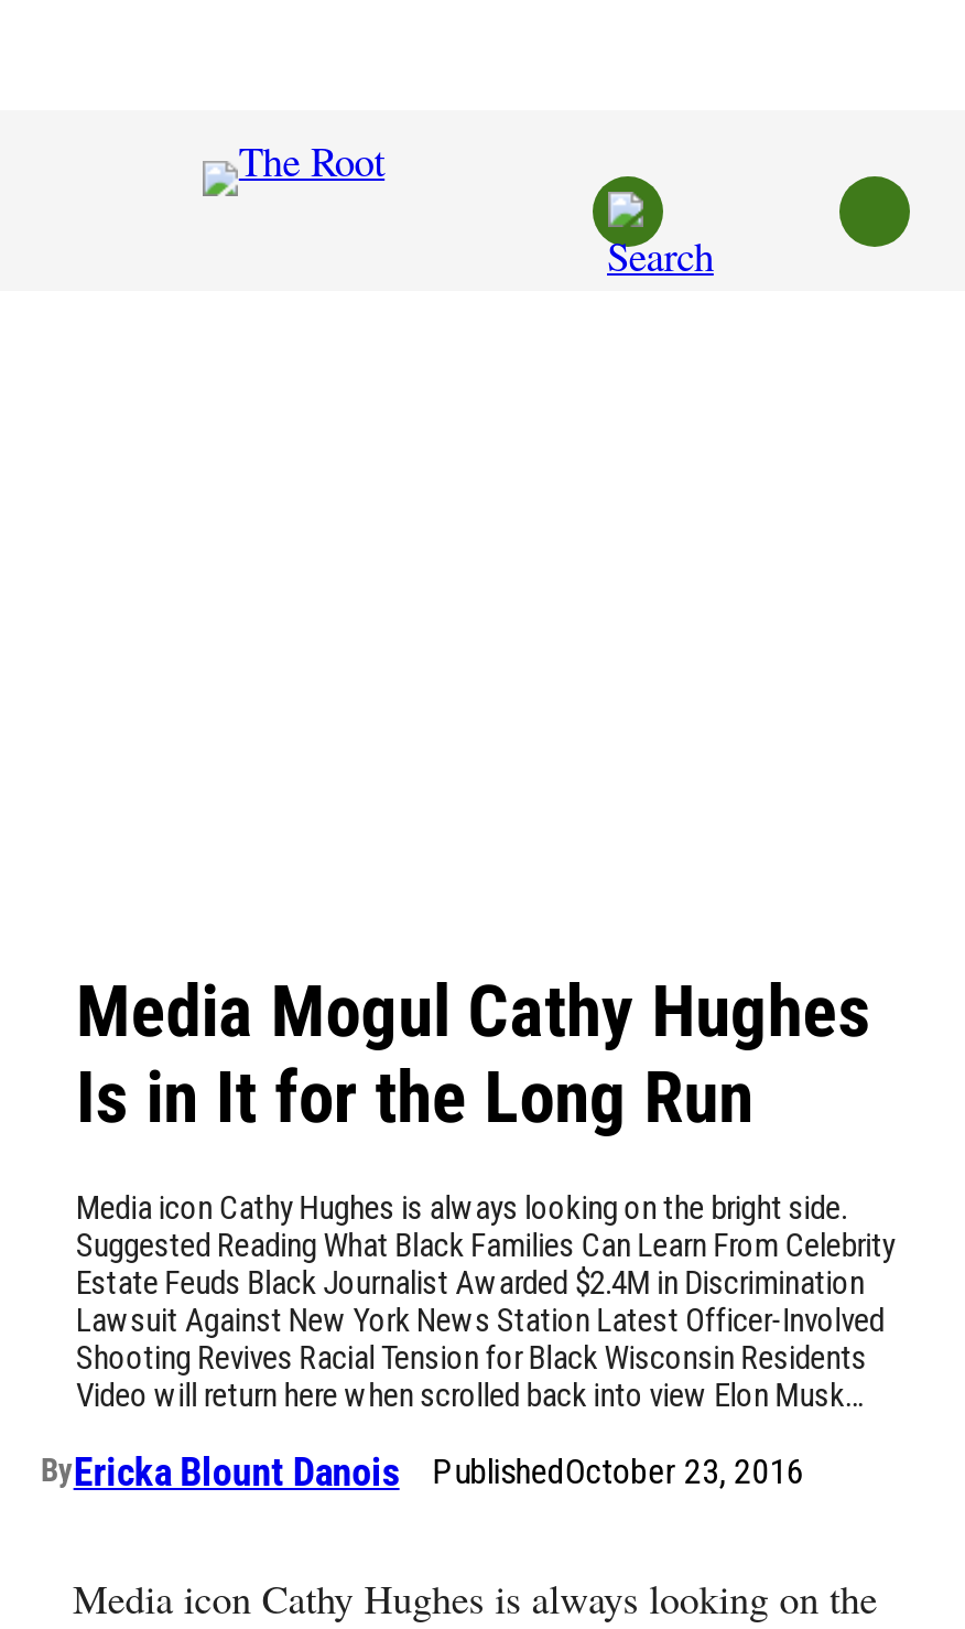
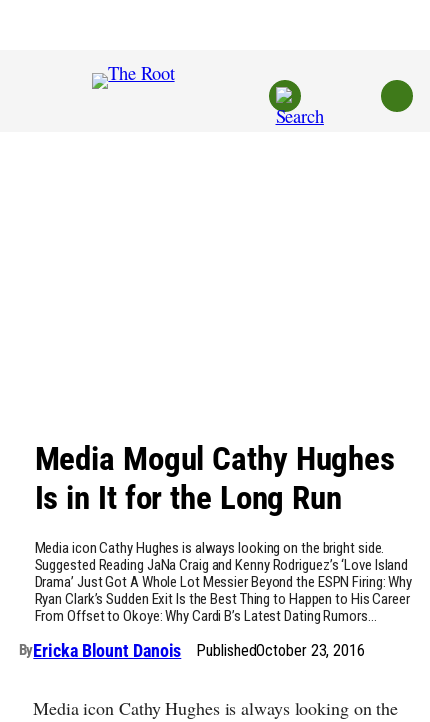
[76,1226,895,1415] Suggested Reading What Black Families Can Learn From Celebrity | Estate Feuds Black Journalist Awarded $2.4M in Discrimination | Lawsuit Against New York News Station Latest Officer-Involved | Shooting Revives Racial Tension for Black Wisconsin Residents | Video will return here when scrolled back into view Elon Musk… -> [34,556,412,625] Suggested Reading JaNa Craig and Kenny Rodriguez’s ‘Love Island | Drama’ Just Got A Whole Lot Messier Beyond the ESPN Firing: Why | Ryan Clark’s Sudden Exit Is the Best Thing to Happen to His Career | From Offset to Okoye: Why Cardi B’s Latest Dating Rumors…

